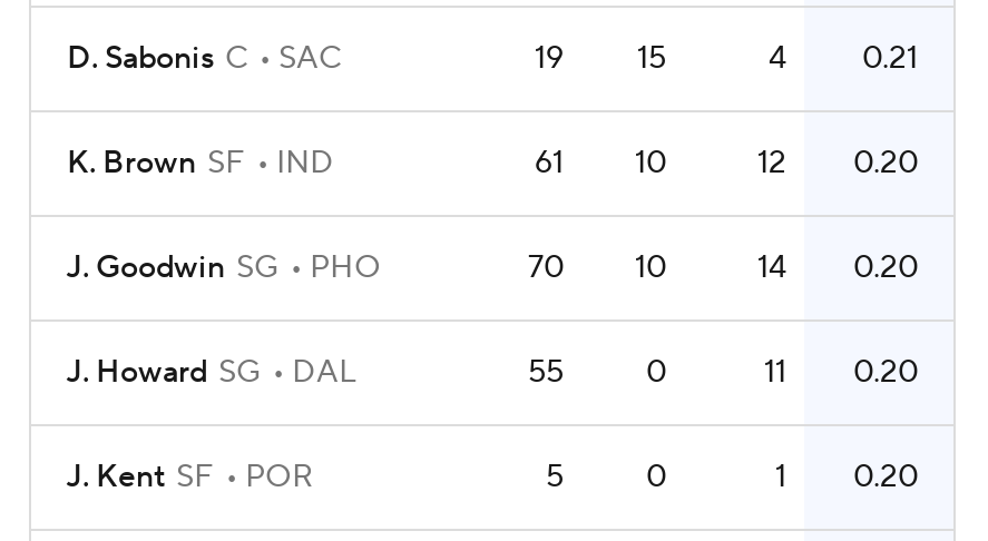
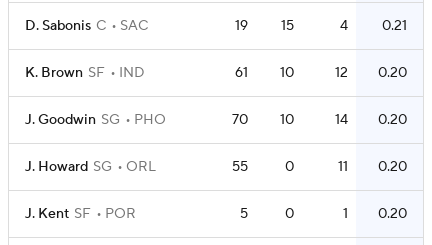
[67,353,356,393] J. Howard SG DAL -> [25,158,156,176] J. Howard SG ORL

